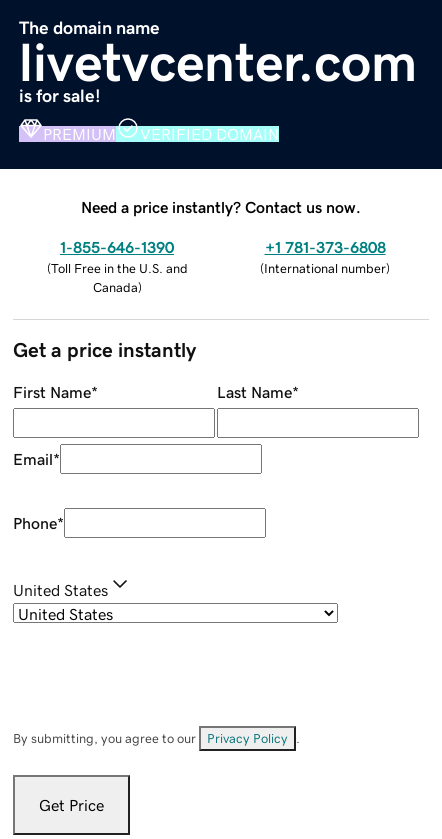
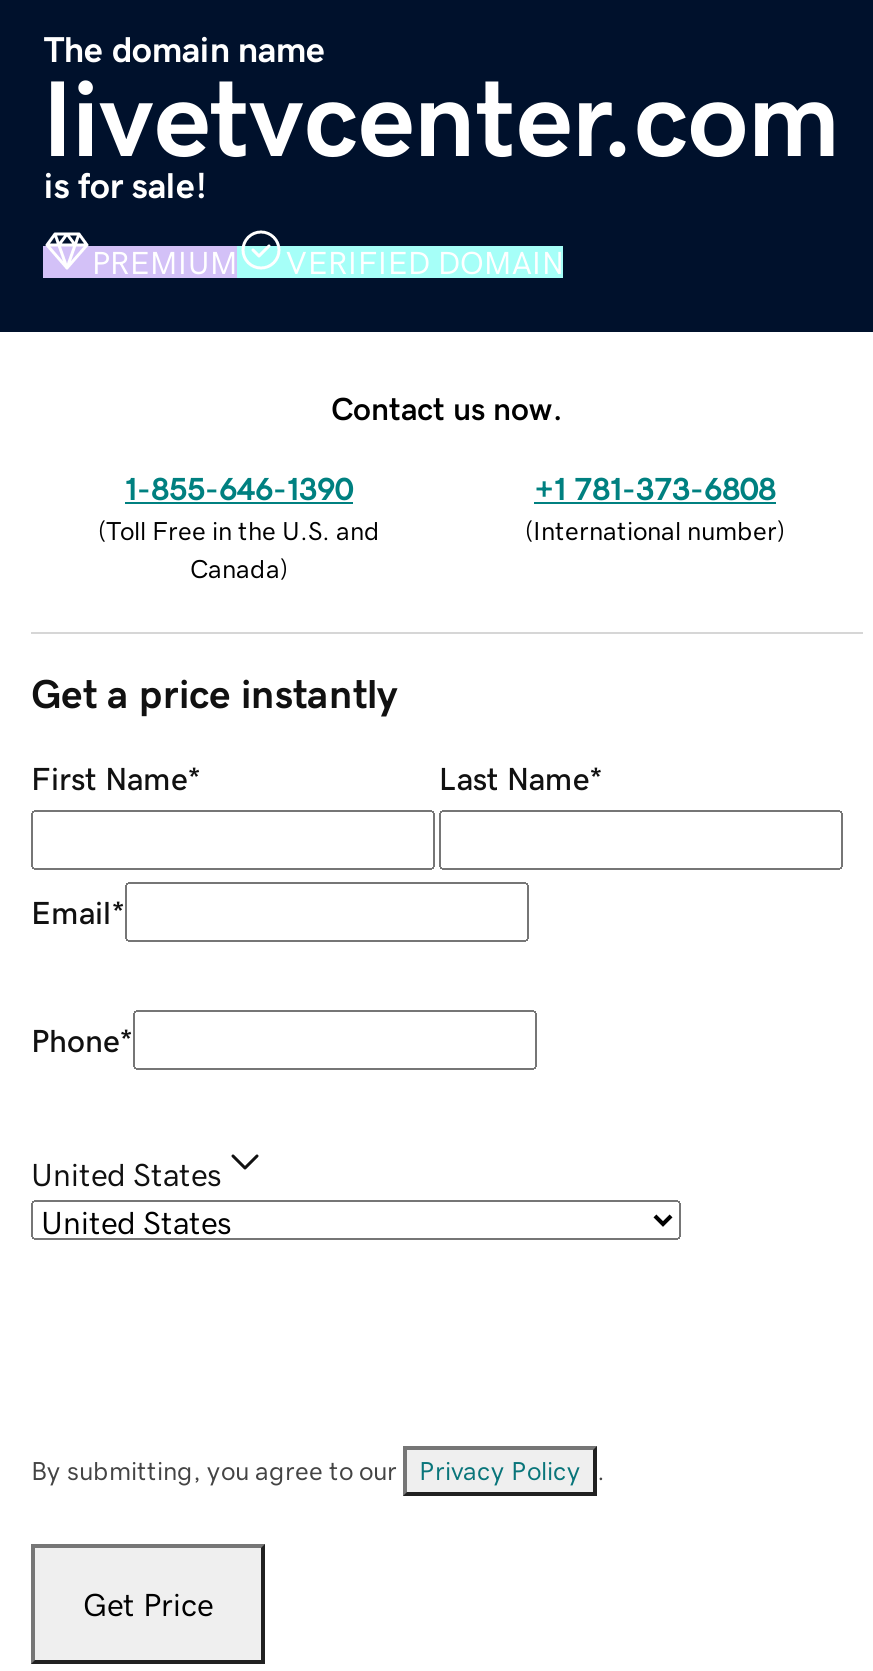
[81,199,361,215] Need a price instantly? Contact us now. -> [331,391,563,423] Contact us now.

